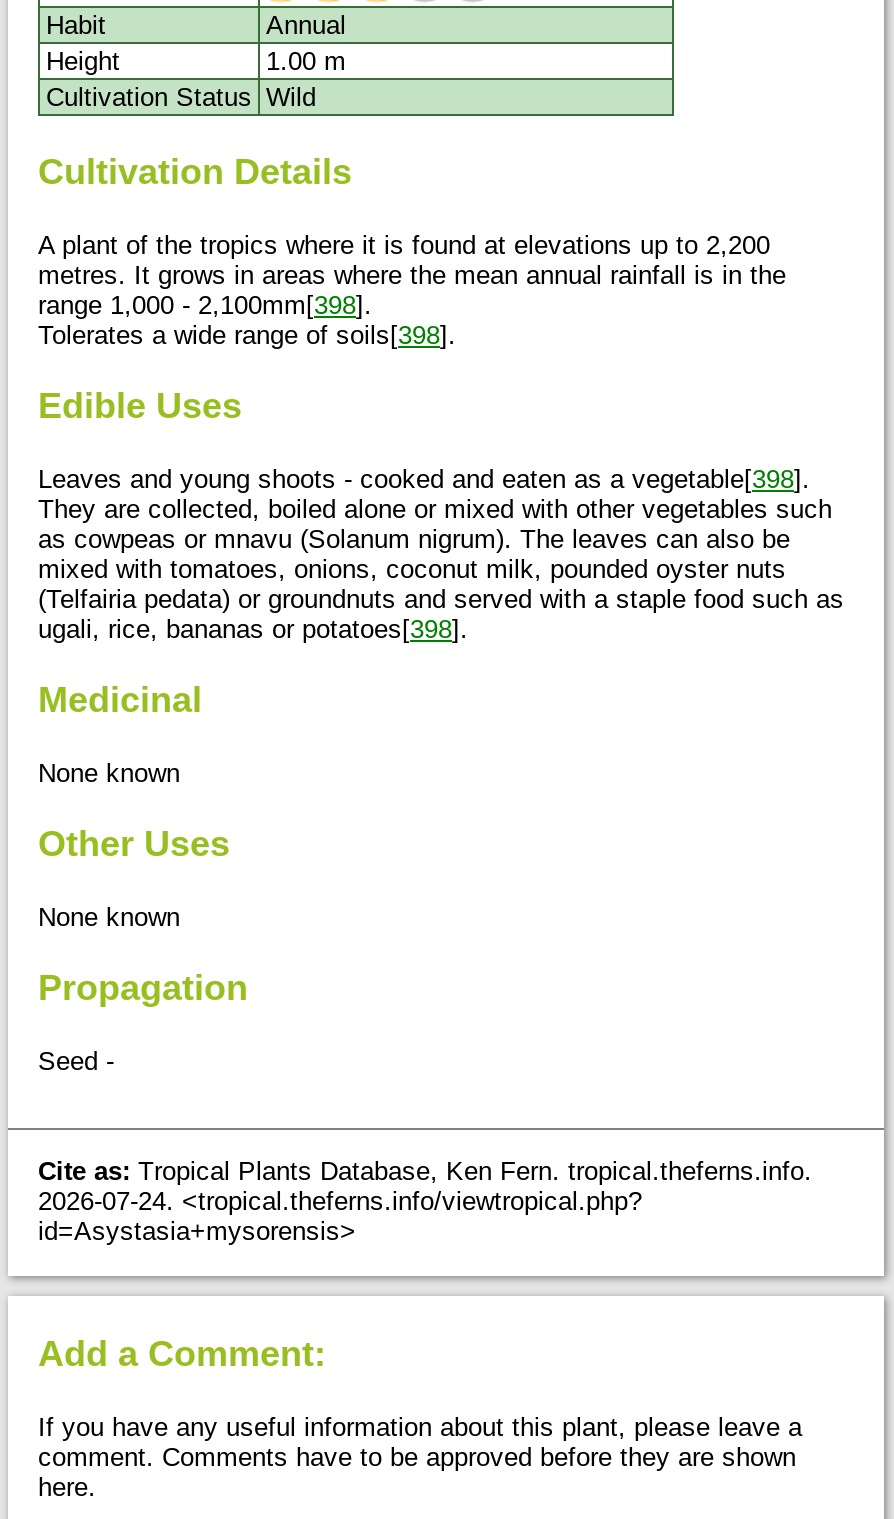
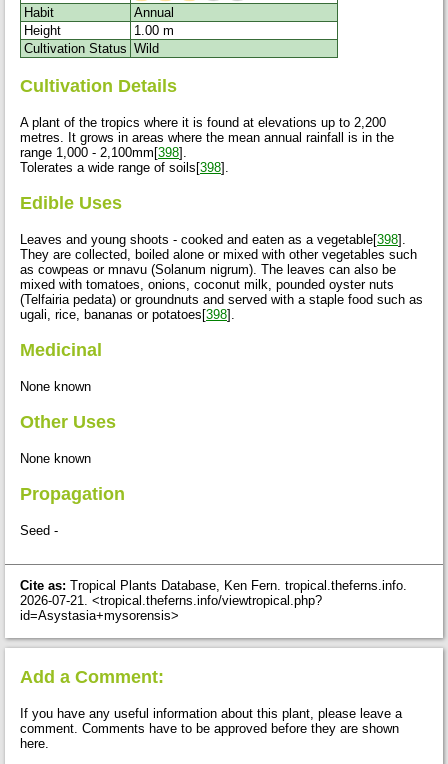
[38,1185,642,1215] 2026-07-24. <tropical.theferns.info/viewtropical.php? -> [20,593,322,608] 2026-07-21. <tropical.theferns.info/viewtropical.php?

